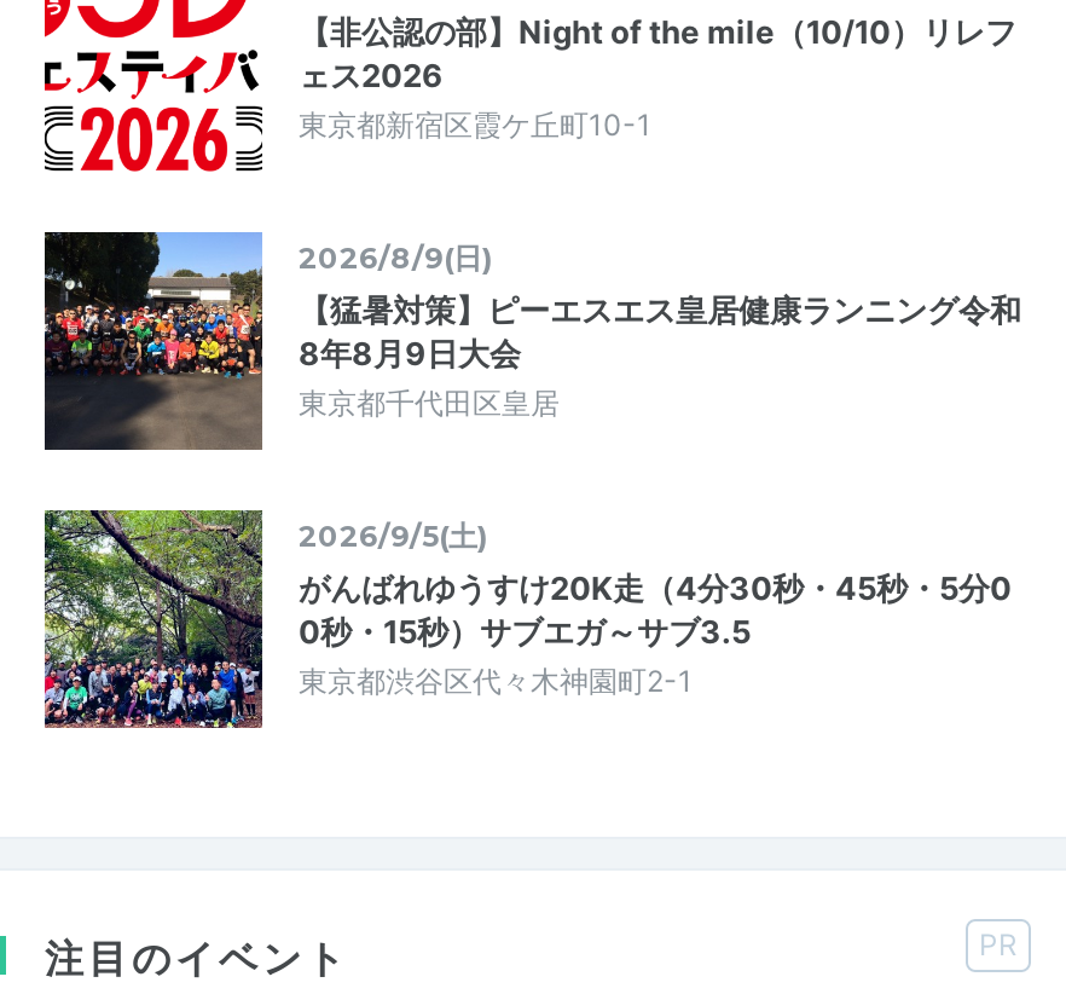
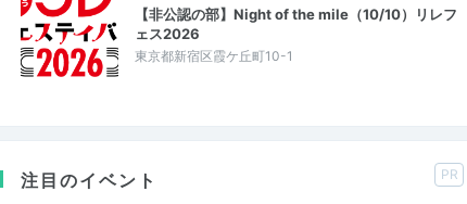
[42,230,1021,452] [image] | 2026/8/9(日) | 【猛暑対策】ピーエスエス皇居健康ランニング令和 | 8年8月9日大会 | 東京都千代田区皇居 -> none
[42,508,1012,730] [image] | 2026/9/5(土) | がんばれゆうすけ20K走（4分30秒・45秒・5分0 | 0秒・15秒）サブエガ～サブ3.5 | 東京都渋谷区代々木神園町2-1 -> none

